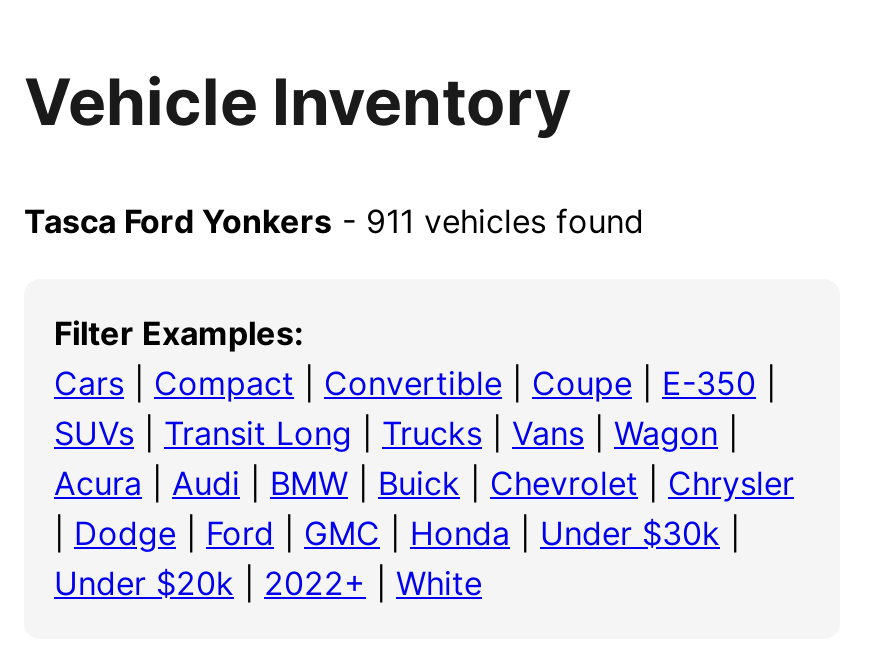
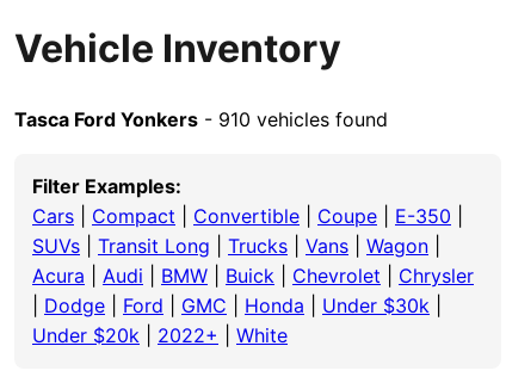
[24,201,644,241] Tasca Ford Yonkers - 911 vehicles found -> [14,107,388,131] Tasca Ford Yonkers - 910 vehicles found

